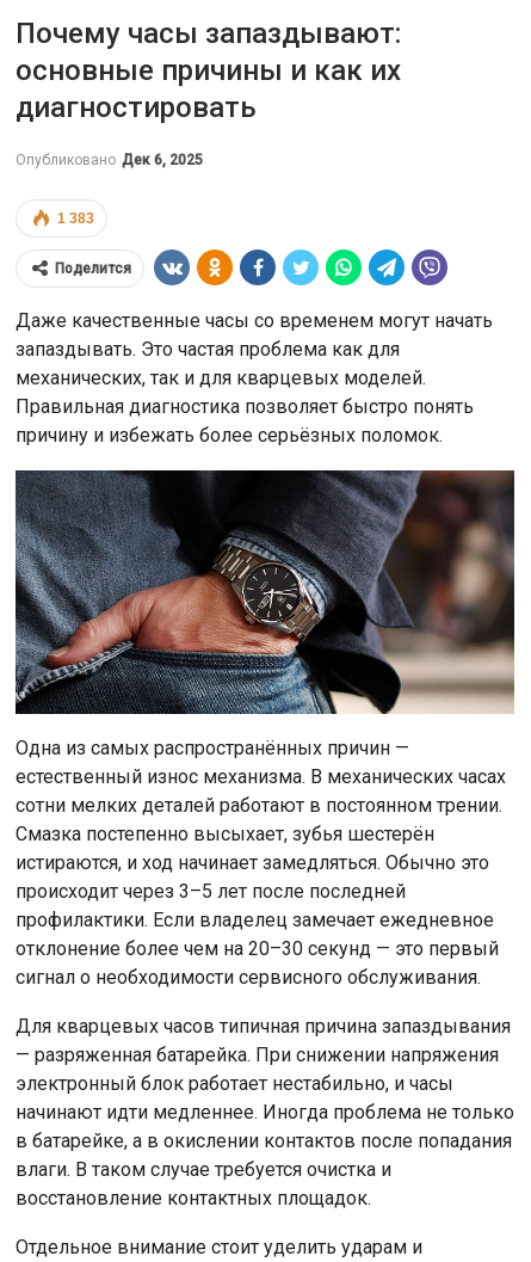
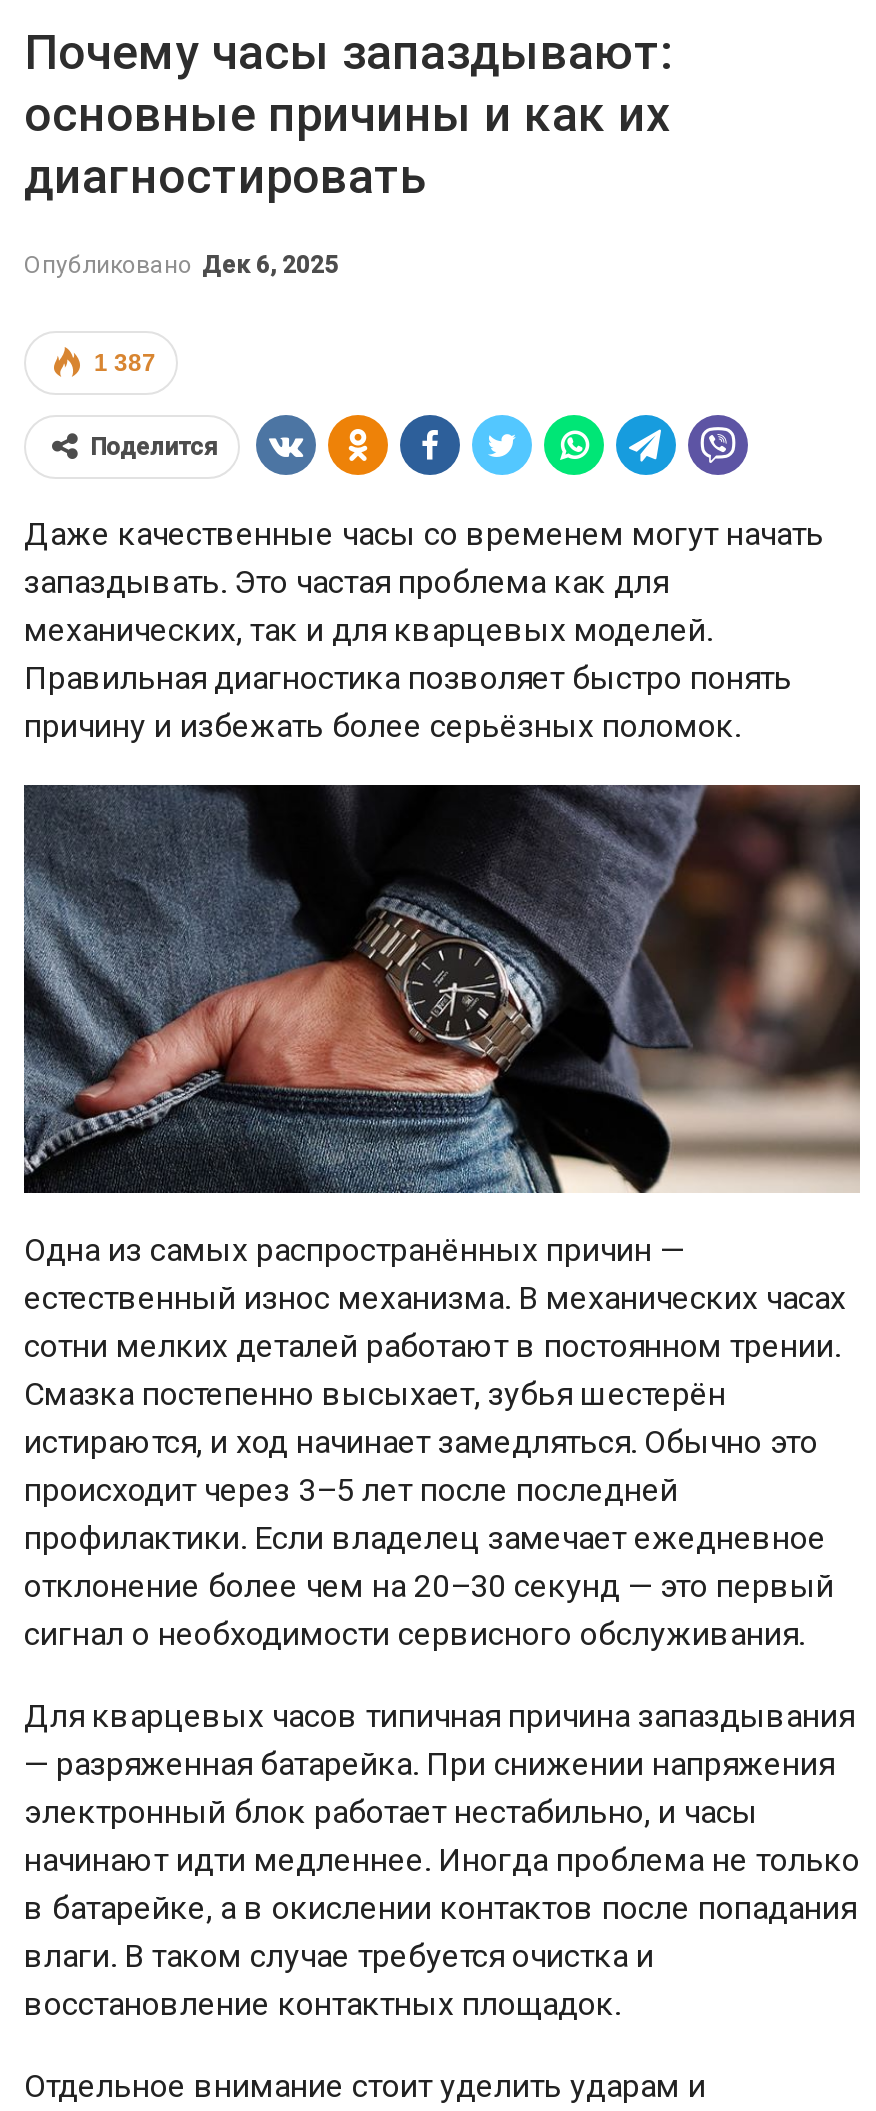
[57,210,94,227] 1 383 -> [94,349,156,377] 1 387

